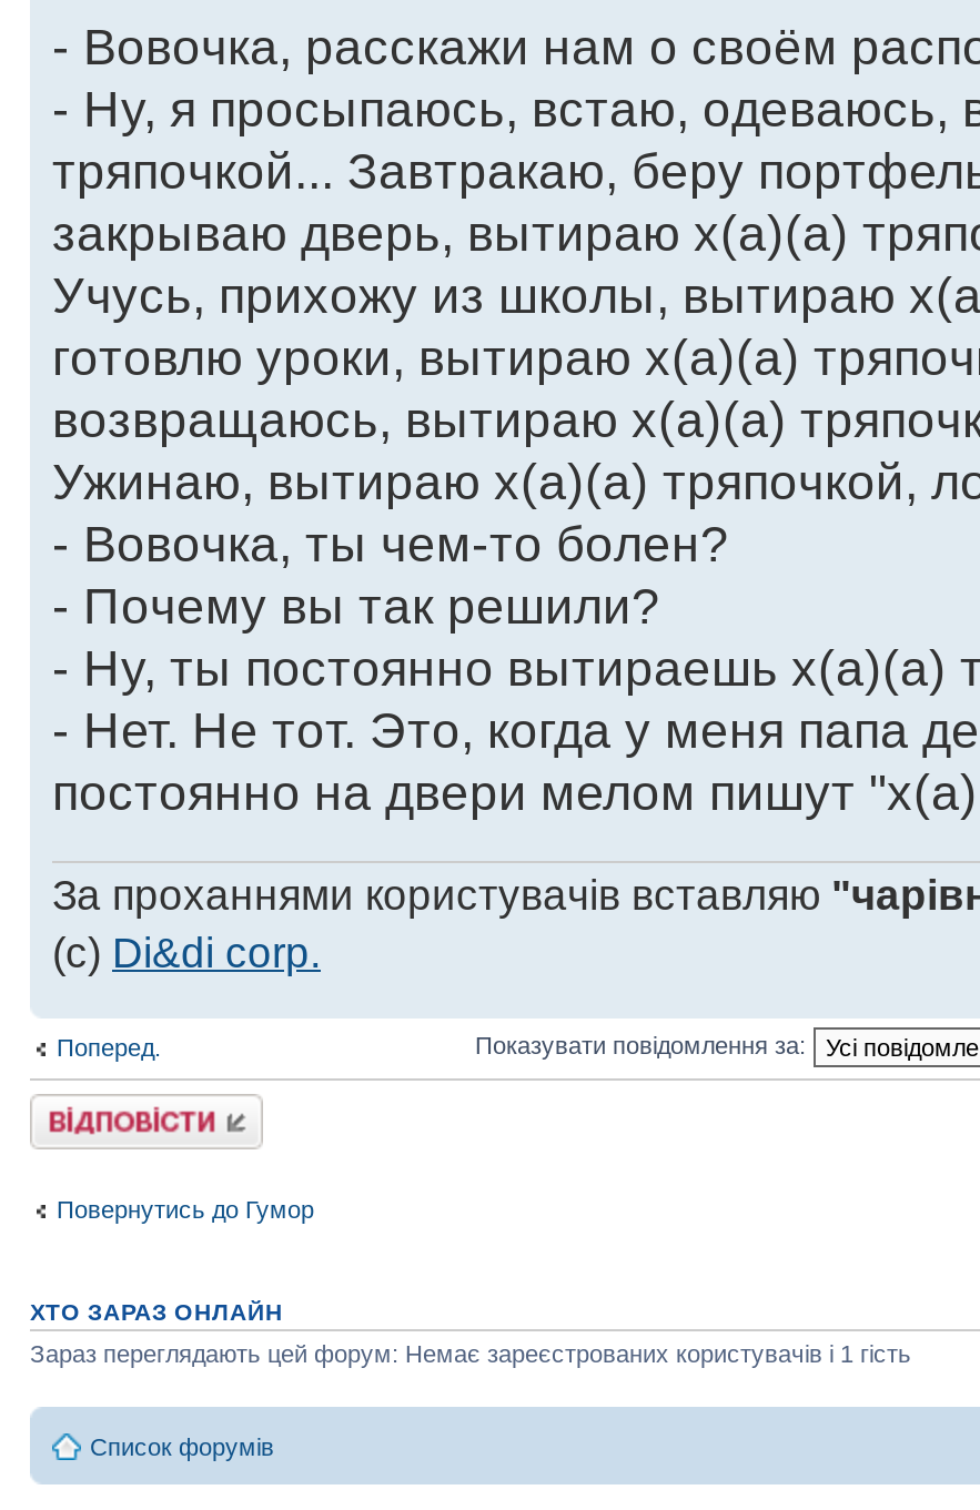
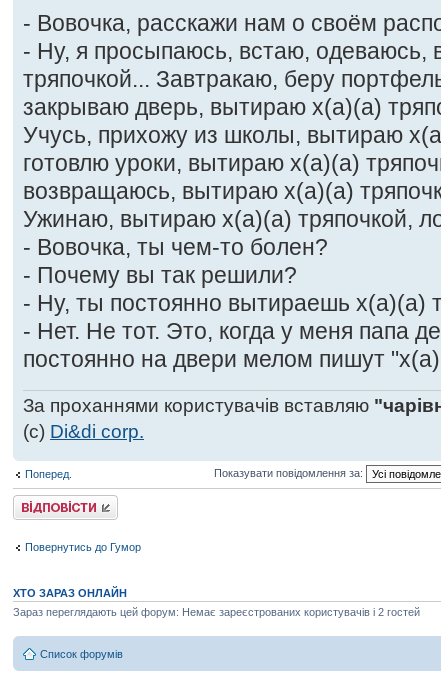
[30,1341,911,1368] Зараз переглядають цей форум: Немає зареєстрованих користувачів і 1 гість -> [13,606,420,618] Зараз переглядають цей форум: Немає зареєстрованих користувачів і 2 гостей

